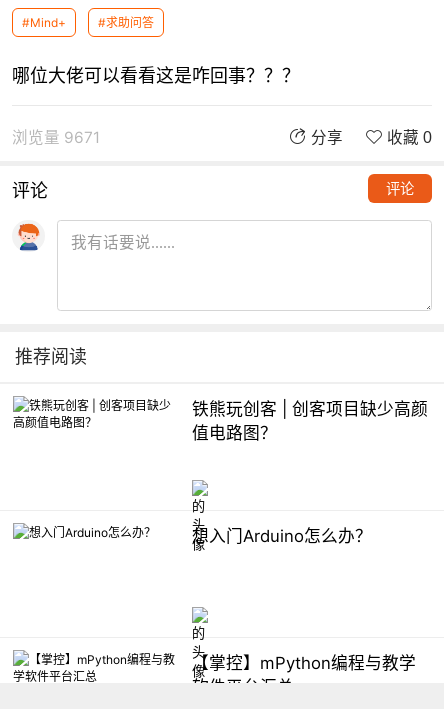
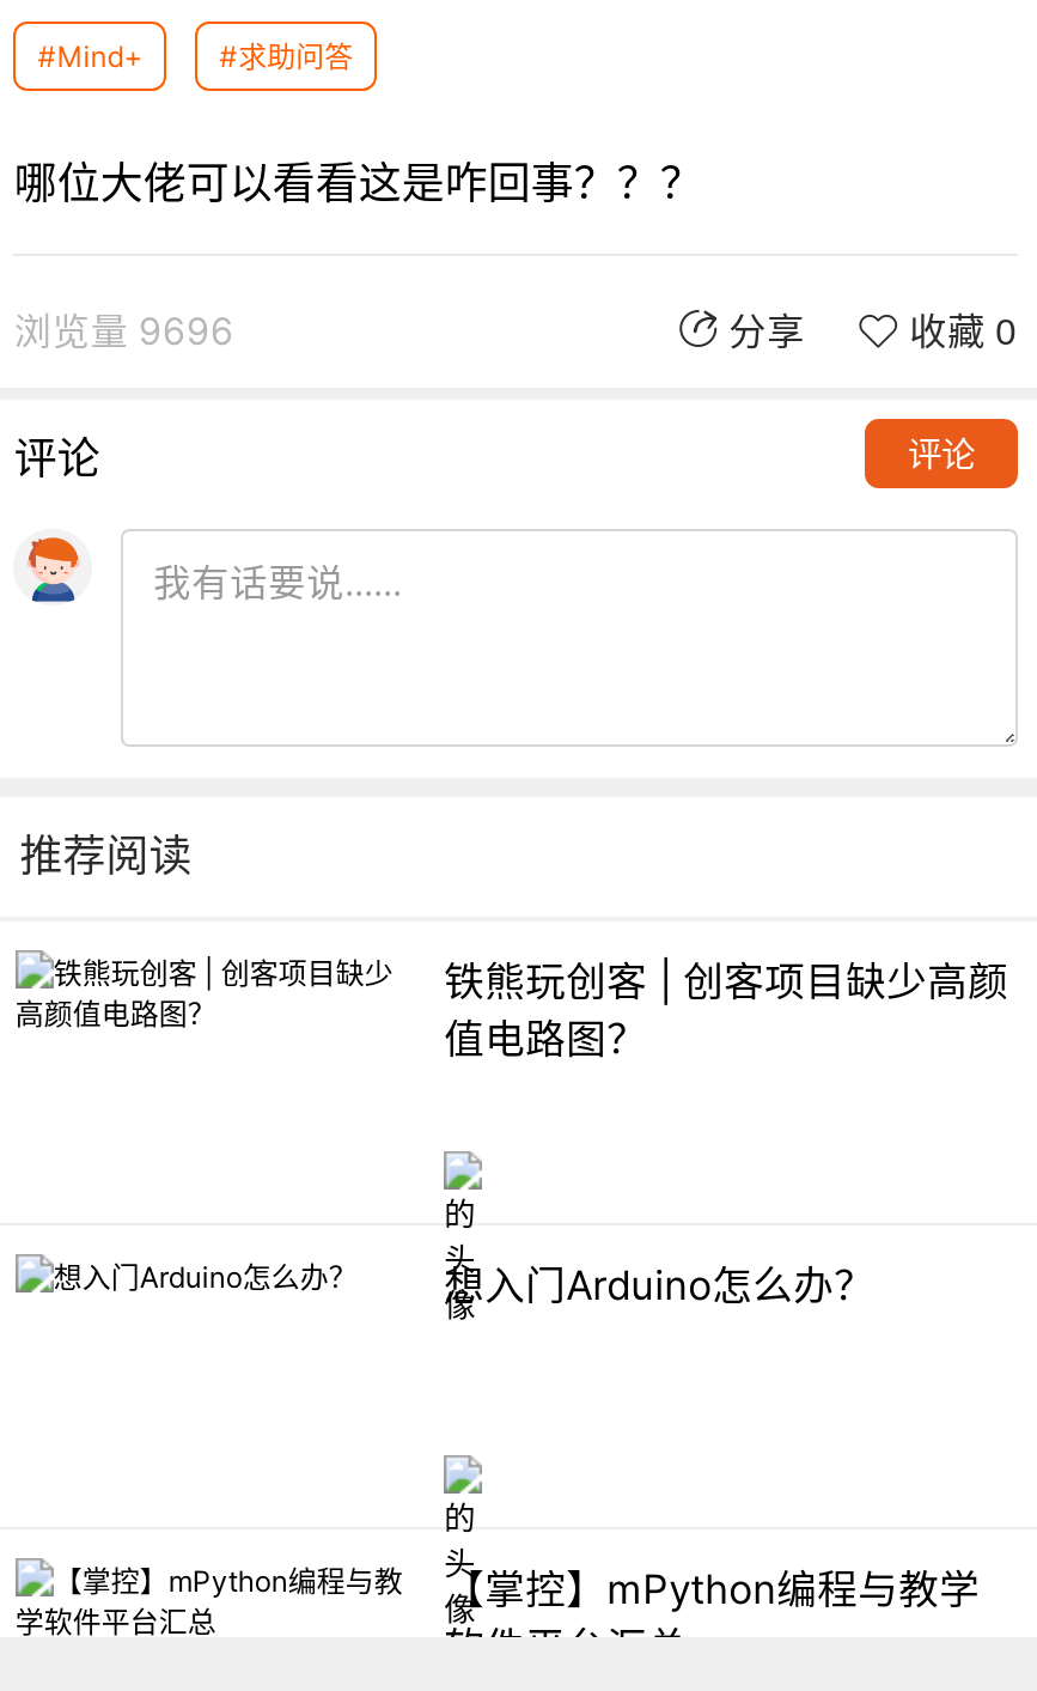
[12,128,100,147] 浏览量 9671 -> [14,309,234,354] 浏览量 9696

